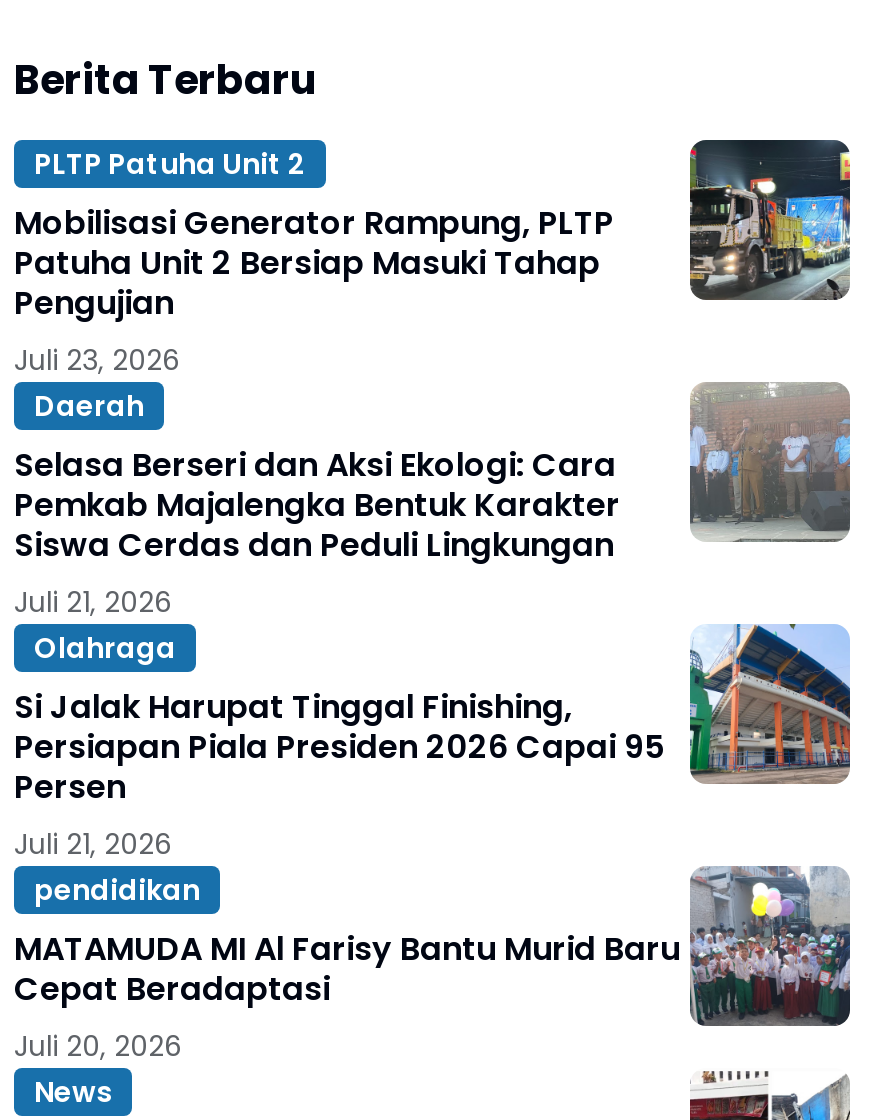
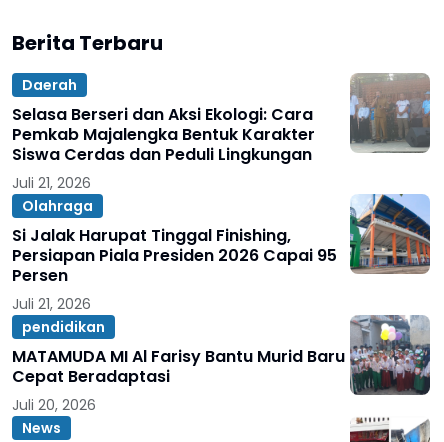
[14,138,852,380] [image] | PLTP Patuha Unit 2 | Mobilisasi Generator Rampung, PLTP | Patuha Unit 2 Bersiap Masuki Tahap | Pengujian | Juli 23, 2026 -> none

